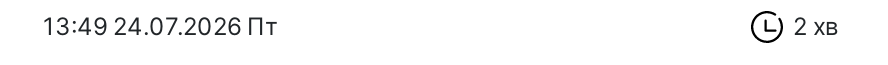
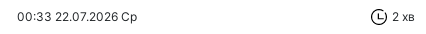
[43,11,277,41] 13:49 24.07.2026 Пт -> [17,9,137,24] 00:33 22.07.2026 Ср

